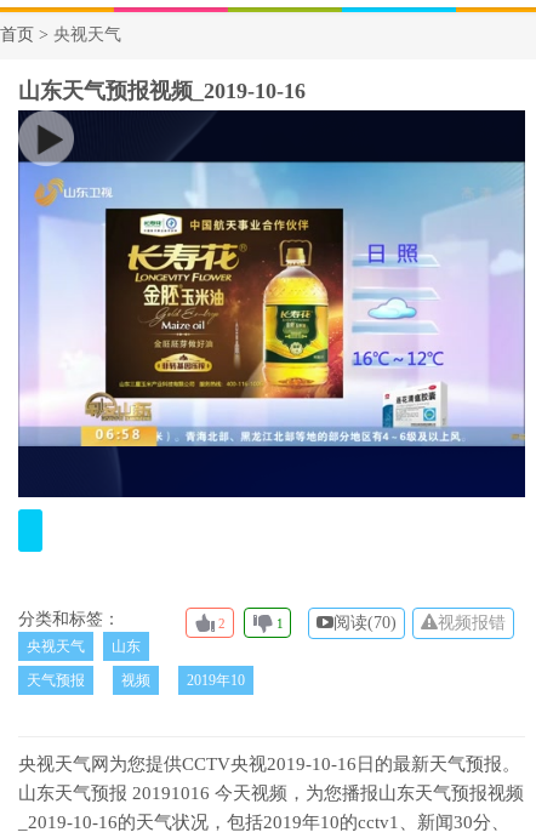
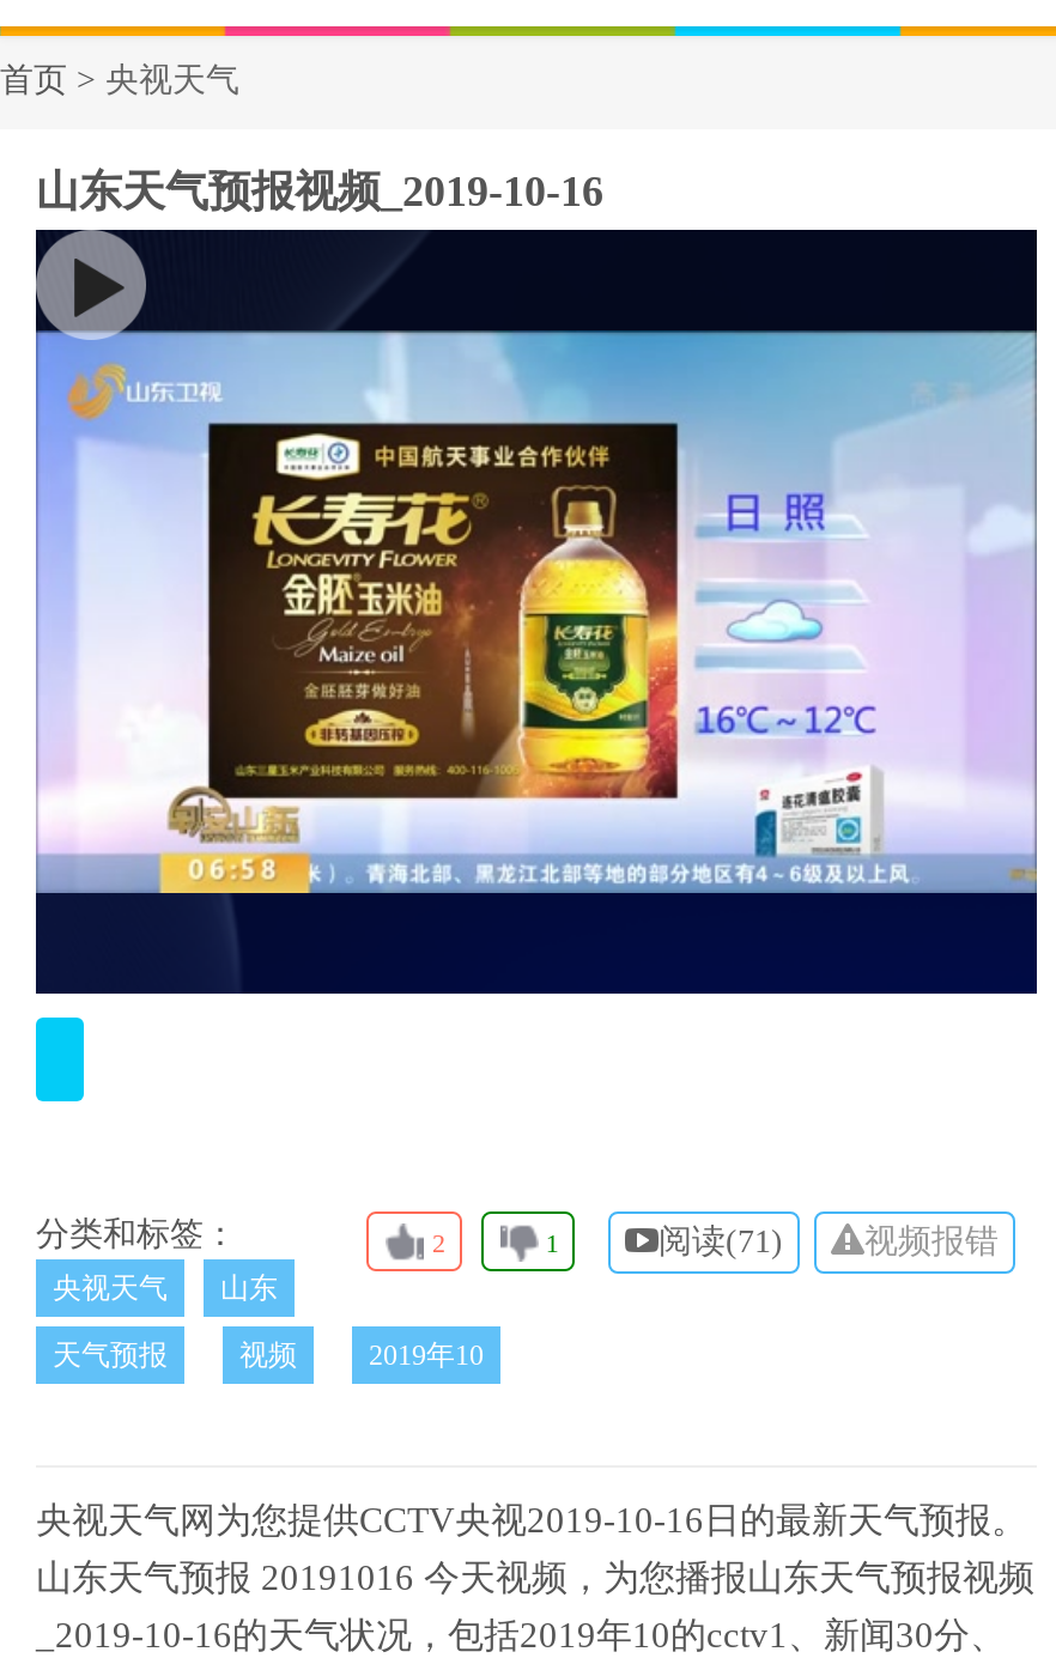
[333,613,397,631] 阅读(70) -> [659,1223,783,1259] 阅读(71)

